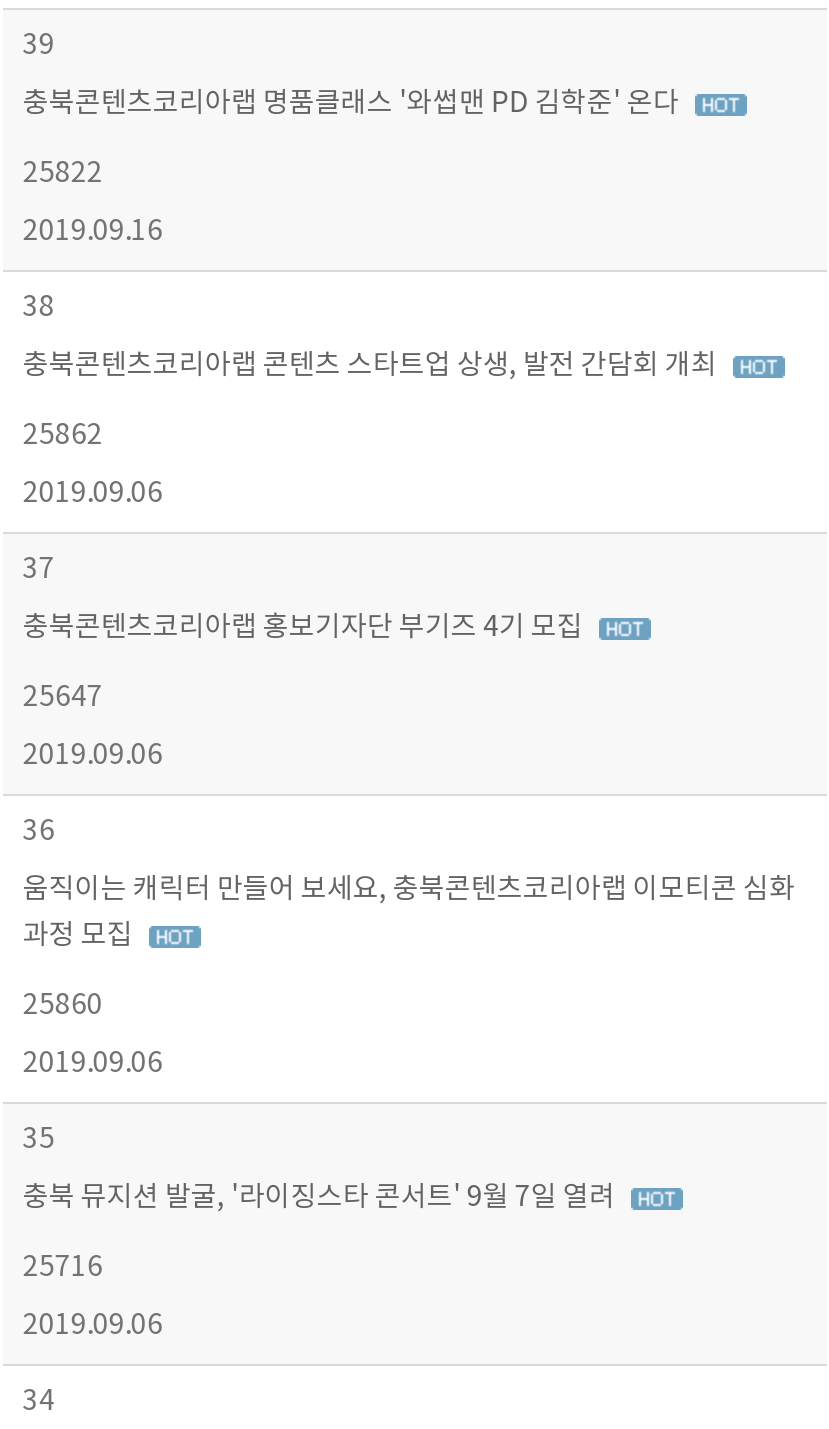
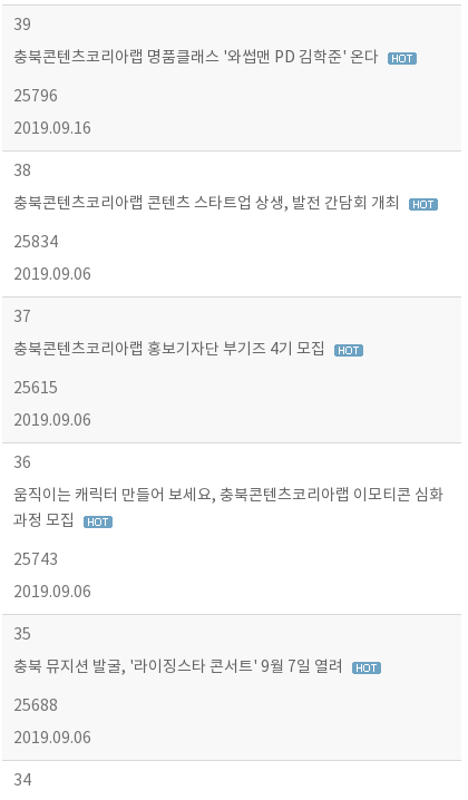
[23,158,103,190] 25822 -> [13,88,58,106] 25796
[23,420,103,452] 25862 -> [13,234,58,252] 25834
[23,682,103,714] 25647 -> [13,380,58,398] 25615
[23,990,103,1022] 25860 -> [13,552,58,569] 25743
[23,1252,103,1284] 25716 -> [13,697,58,715] 25688

